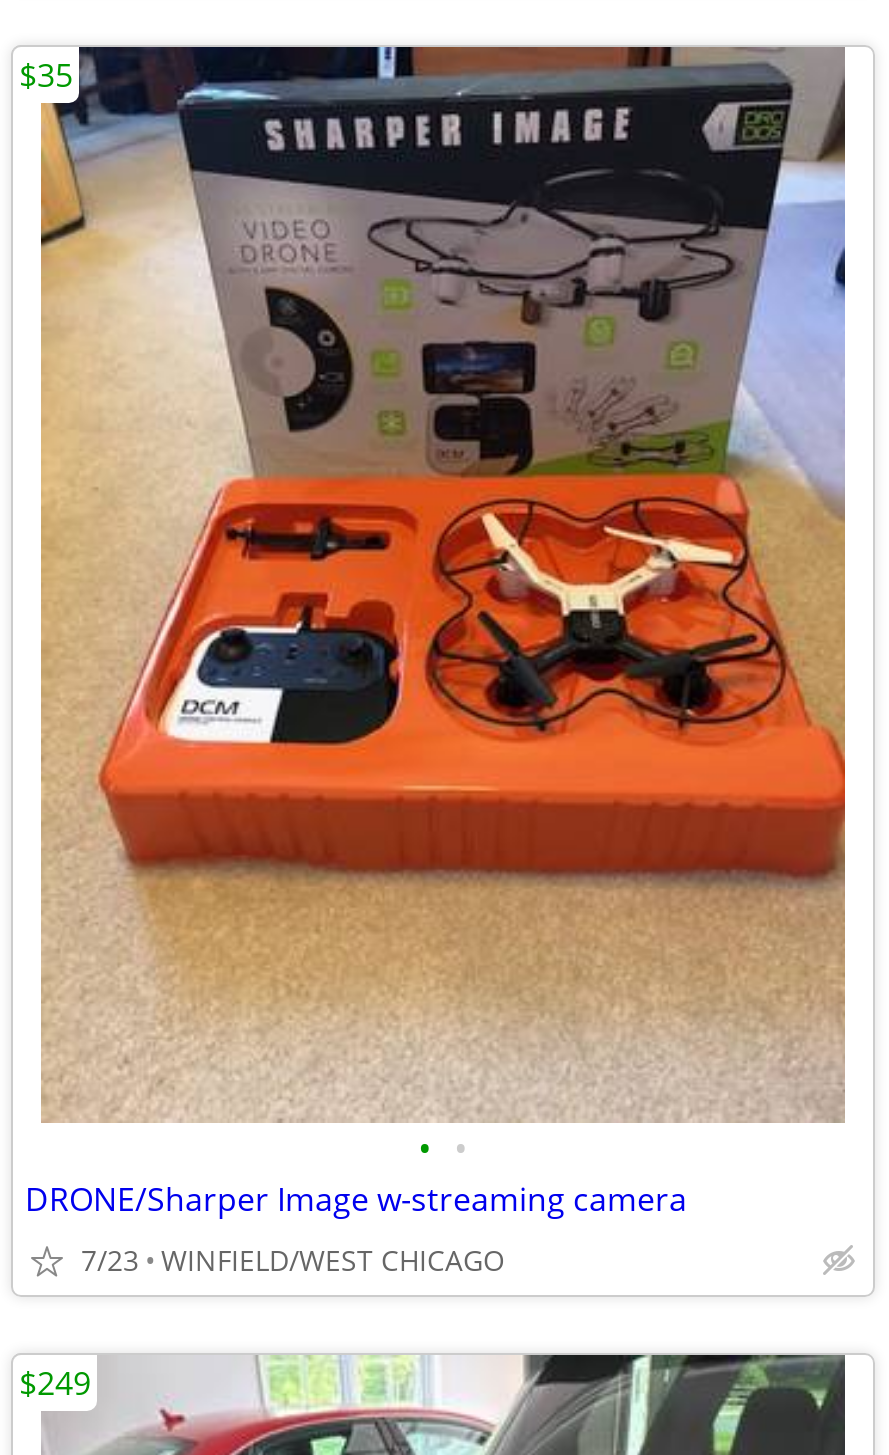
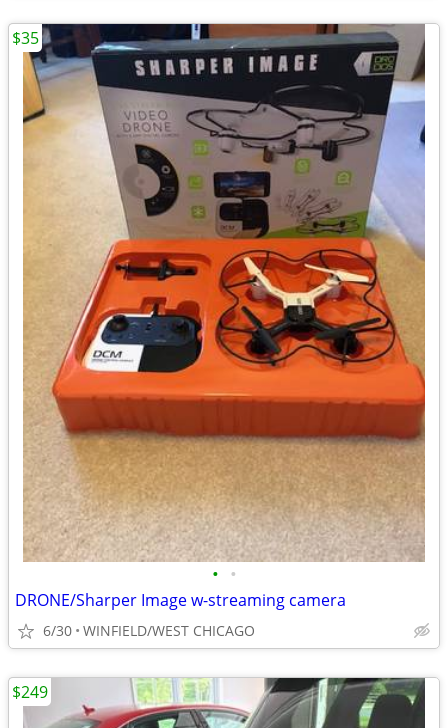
[81,1241,505,1279] 7/23 WINFIELD/WEST CHICAGO -> [43,621,255,640] 6/30 WINFIELD/WEST CHICAGO

